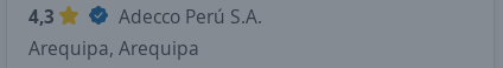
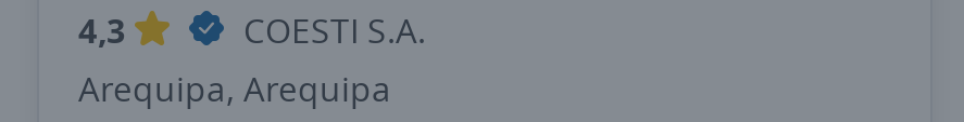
[114,4,262,29] Adecco Perú S.A. -> [235,6,426,54] COESTI S.A.

